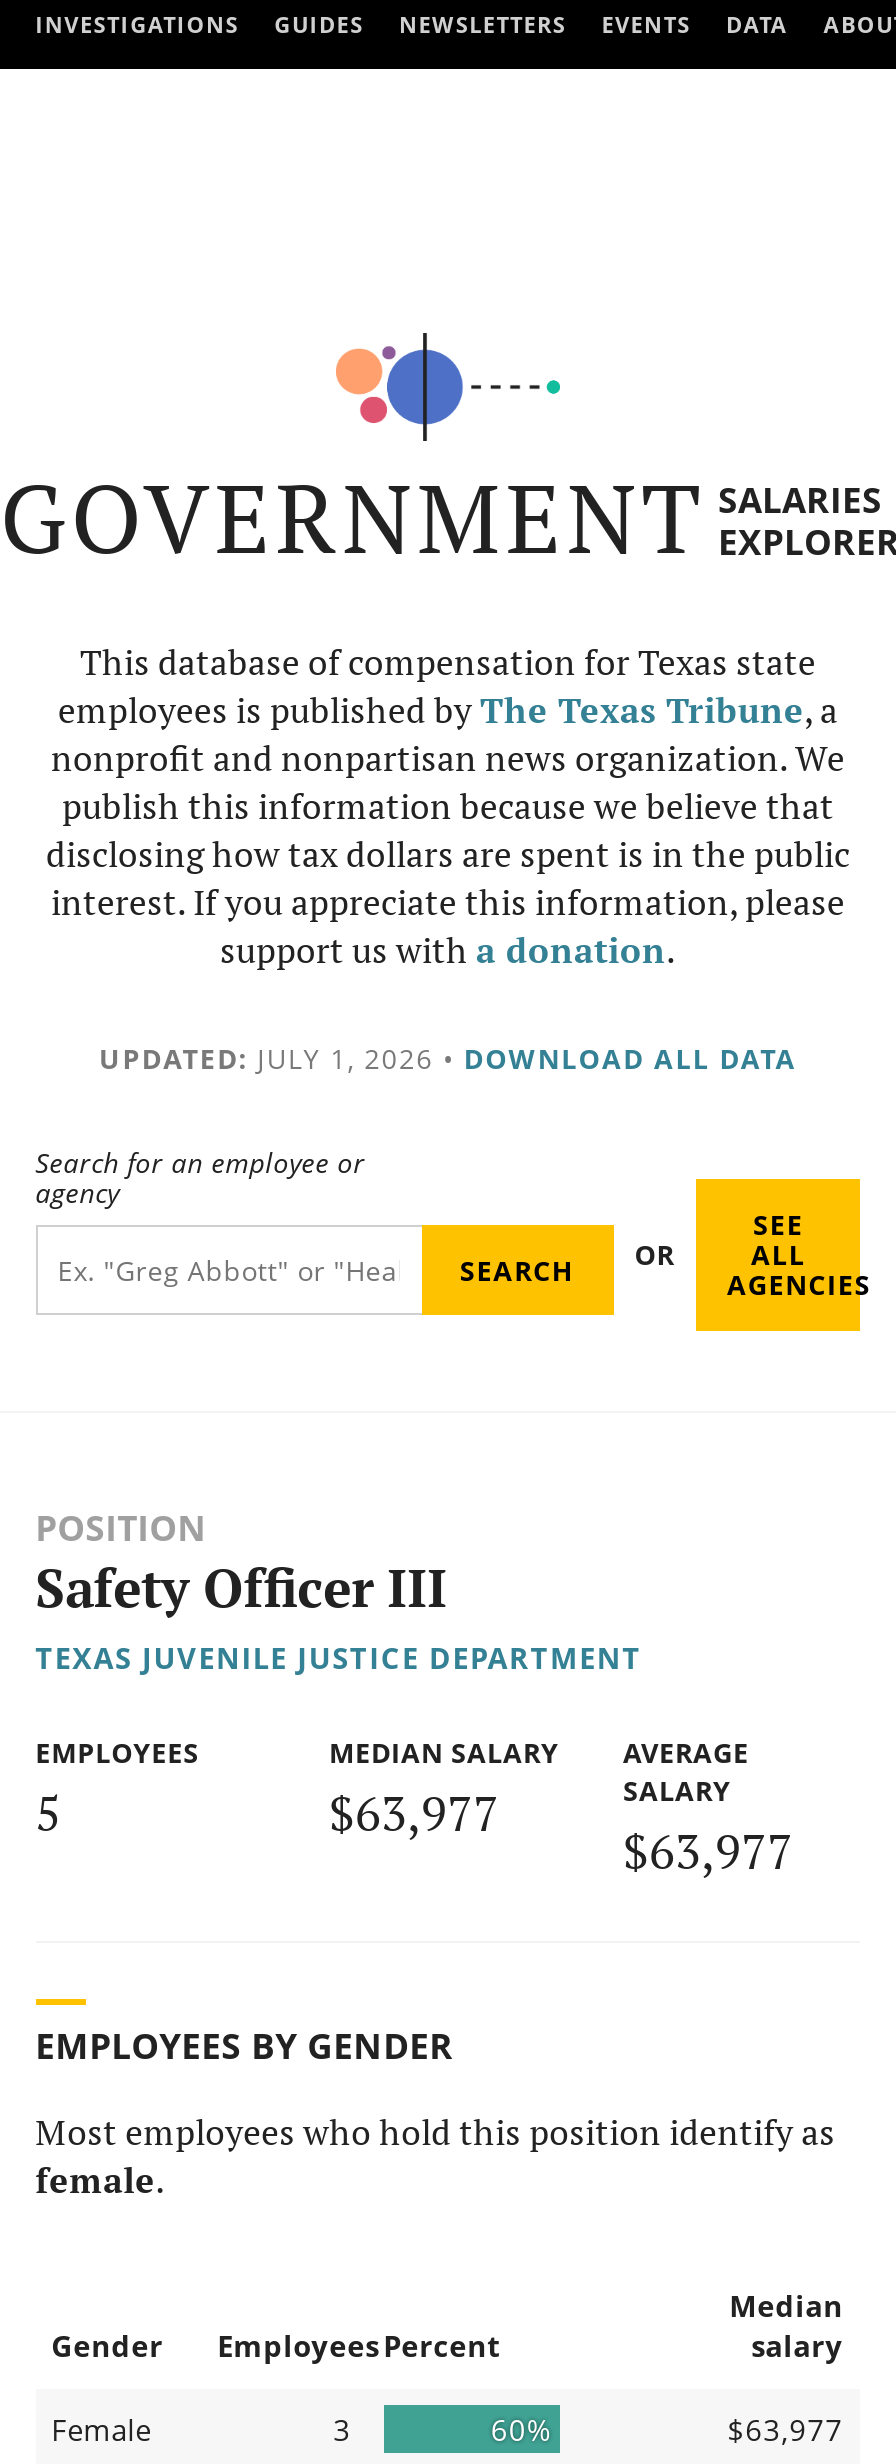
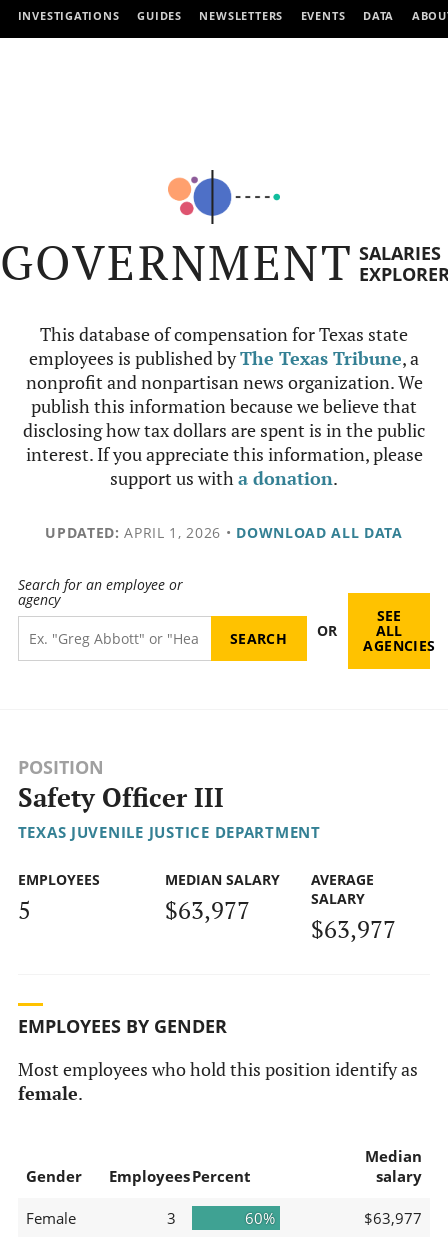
[99,1039,797,1077] UPDATED: JULY 1, 2026 • DOWNLOAD ALL DATA -> [45,523,403,542] UPDATED: APRIL 1, 2026 • DOWNLOAD ALL DATA

